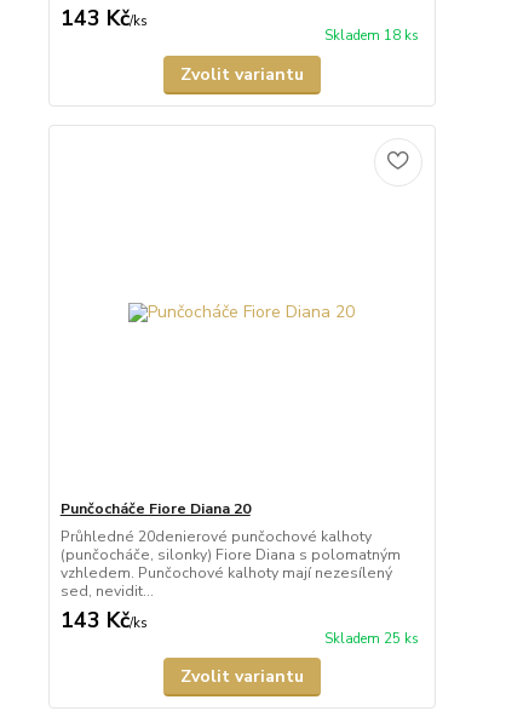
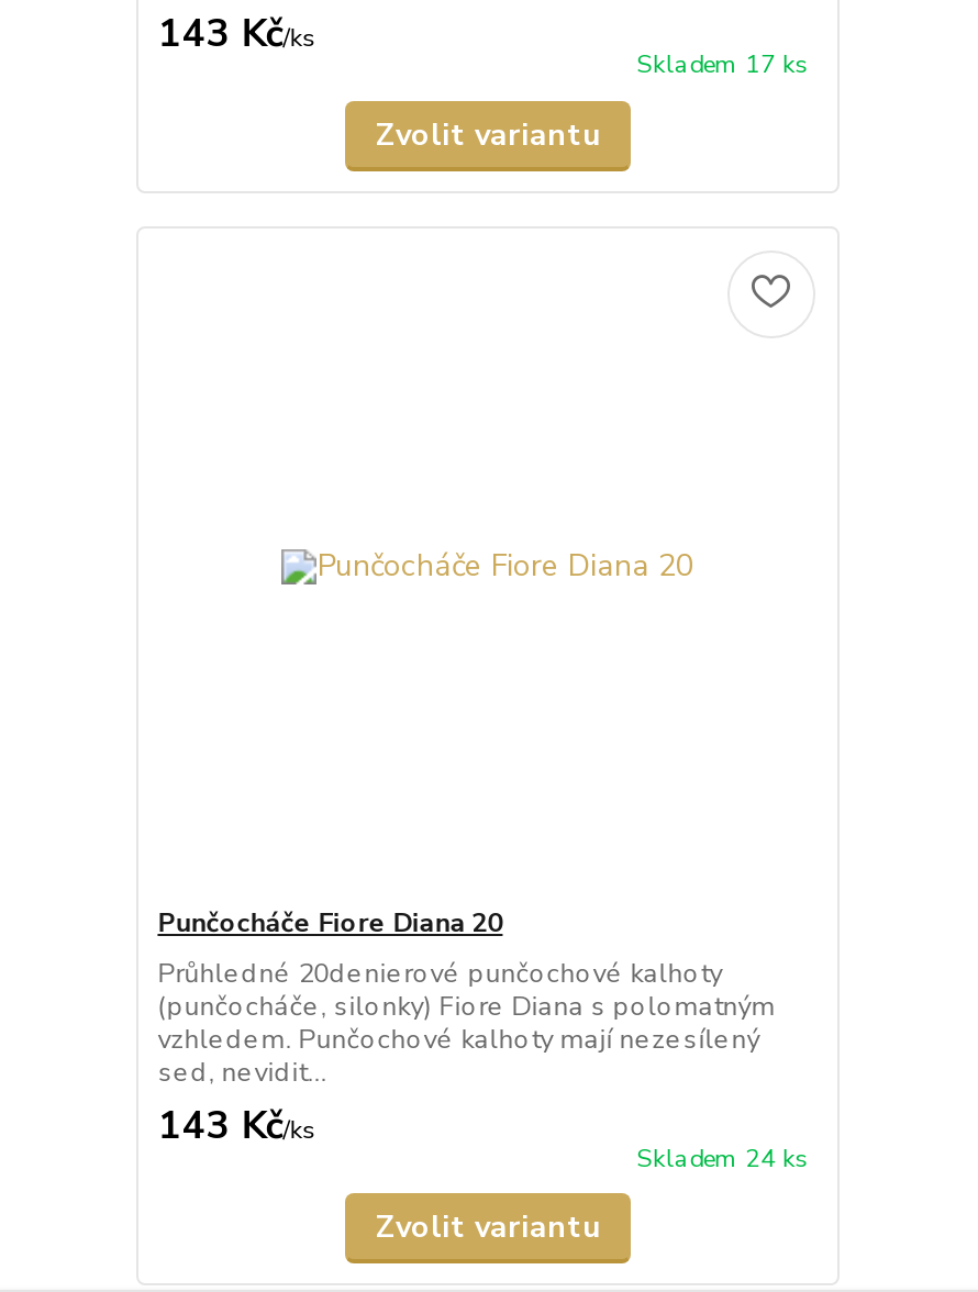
[324,27,419,45] Skladem 18 ks -> [637,49,808,82] Skladem 17 ks
[324,629,419,648] Skladem 25 ks -> [637,1142,808,1175] Skladem 24 ks

